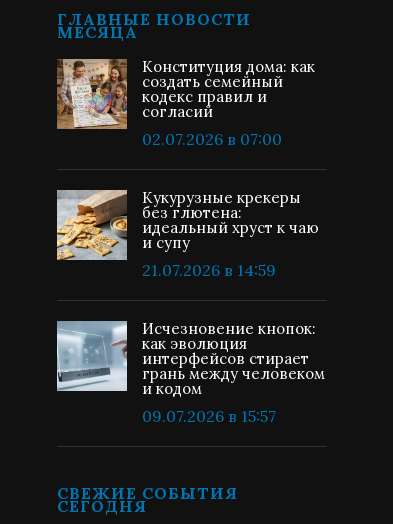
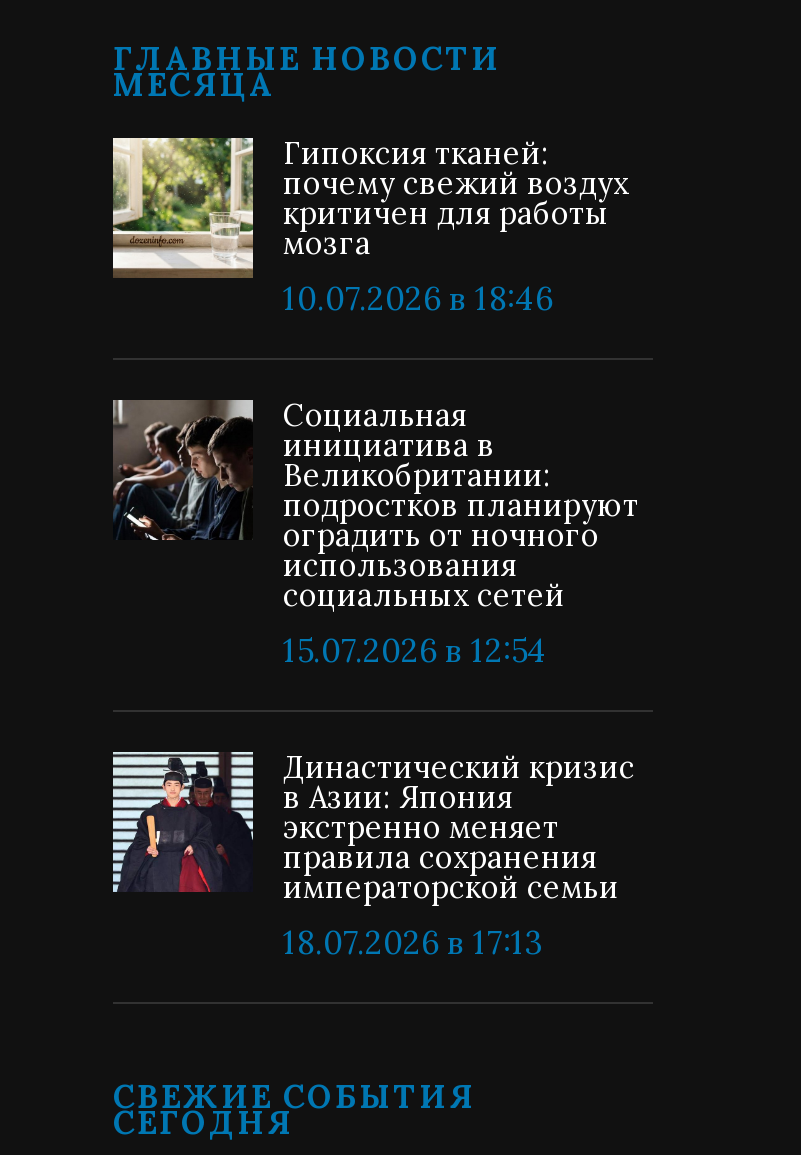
[56,57,315,149] [image] | Конституция дома: как | создать семейный | кодекс правил и | согласий | 02.07.2026 в 07:00 -> [111,134,629,318] [image] | Гипоксия тканей: | почему свежий воздух | критичен для работы | мозга | 10.07.2026 в 18:46
[56,188,319,280] [image] | Кукурузные крекеры | без глютена: | идеальный хруст к чаю | и супу | 21.07.2026 в 14:59 -> [113,396,639,670] [image] | Социальная | инициатива в | Великобритании: | подростков планируют | оградить от ночного | использования | социальных сетей | 15.07.2026 в 12:54
[57,319,325,426] [image] | Исчезновение кнопок: | как эволюция | интерфейсов стирает | грань между человеком | и кодом | 09.07.2026 в 15:57 -> [111,748,635,962] [image] | Династический кризис | в Азии: Япония | экстренно меняет | правила сохранения | императорской семьи | 18.07.2026 в 17:13

